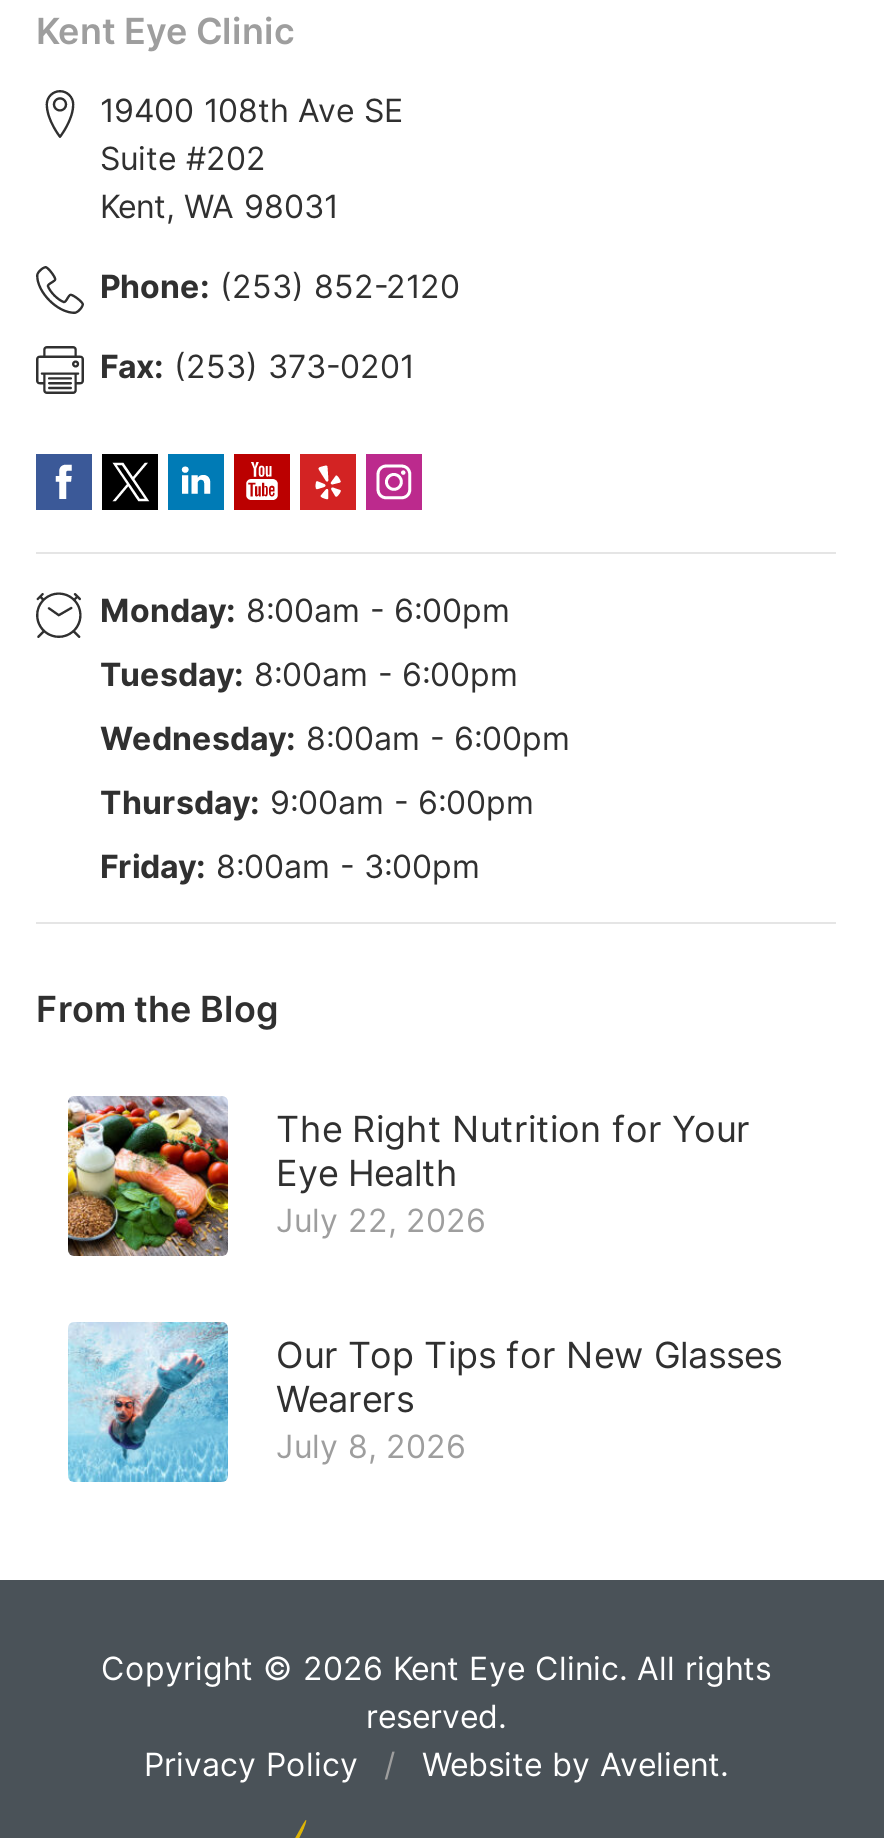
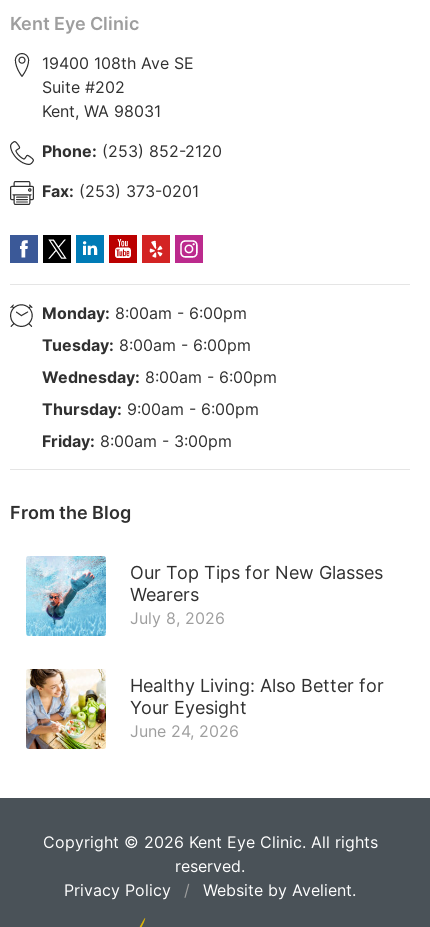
[66,1094,750,1258] [image] | The Right Nutrition for Your | Eye Health | July 22, 2026 -> none
moved [66,1320,782,1484] -> [25,555,383,637]: [image] | Our Top Tips for New Glasses | Wearers | July 8, 2026
none -> [25,668,384,750] [image] | Healthy Living: Also Better for | Your Eyesight | June 24, 2026

